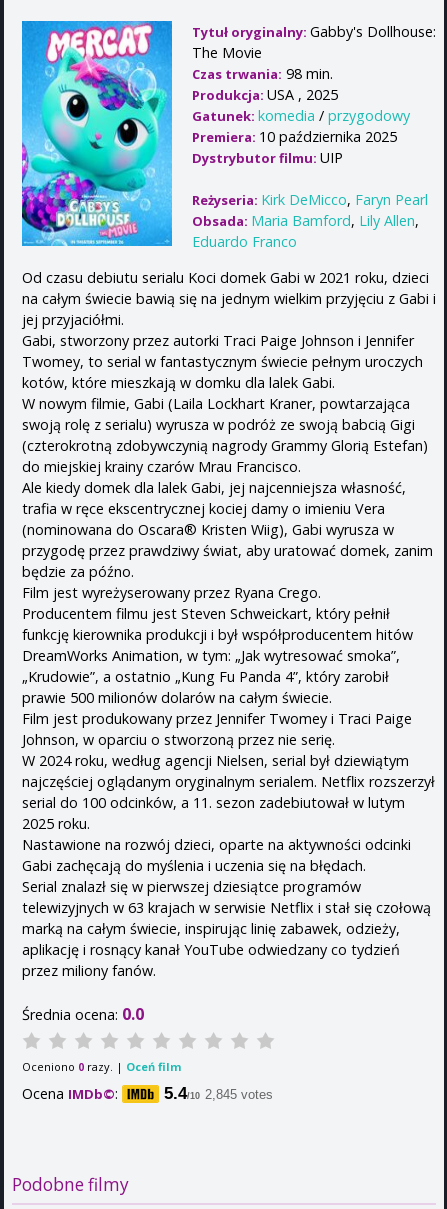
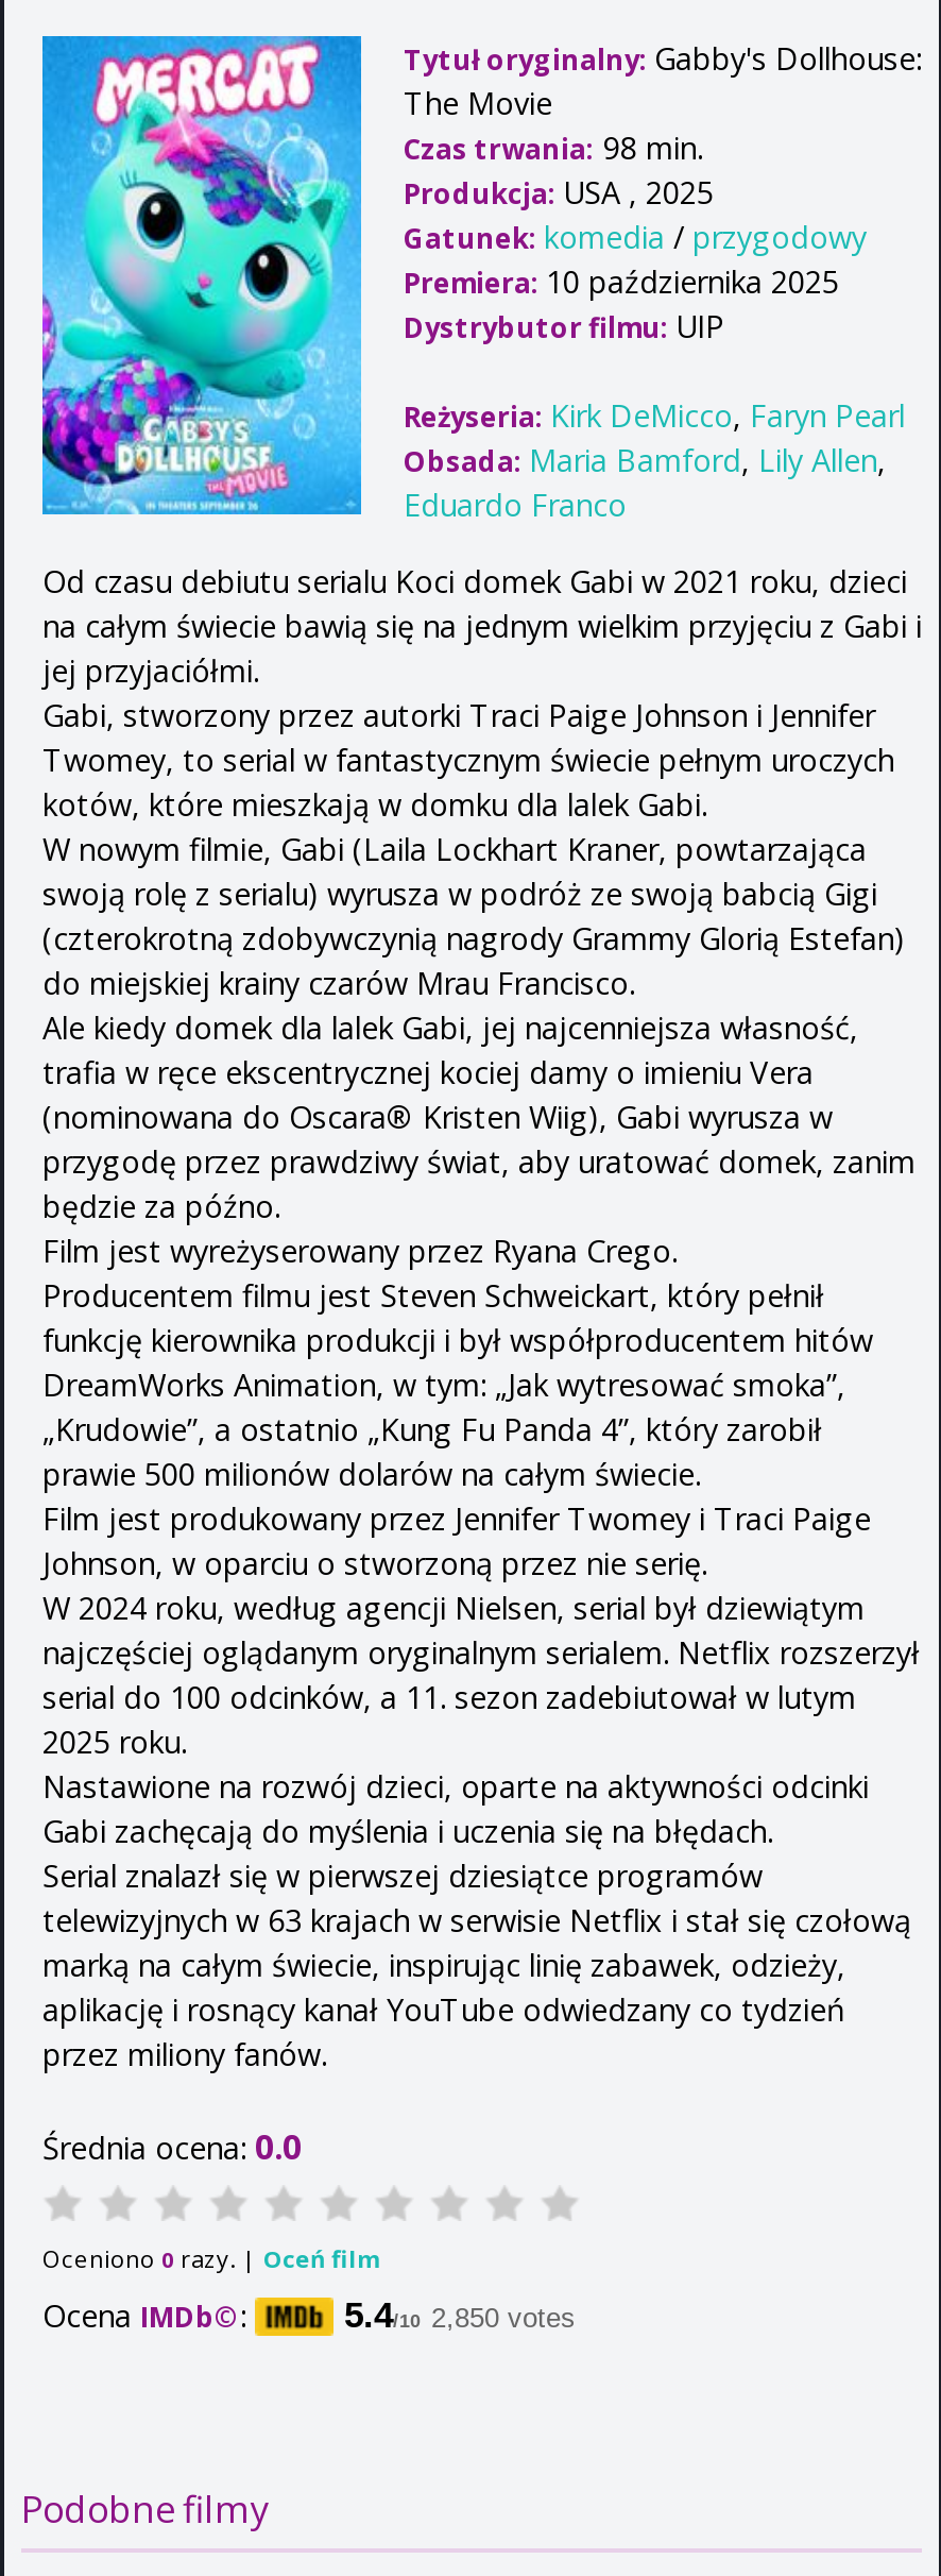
[164,1084,273,1103] 5.4/10 2,845 votes -> [344,2295,576,2335] 5.4/10 2,850 votes

